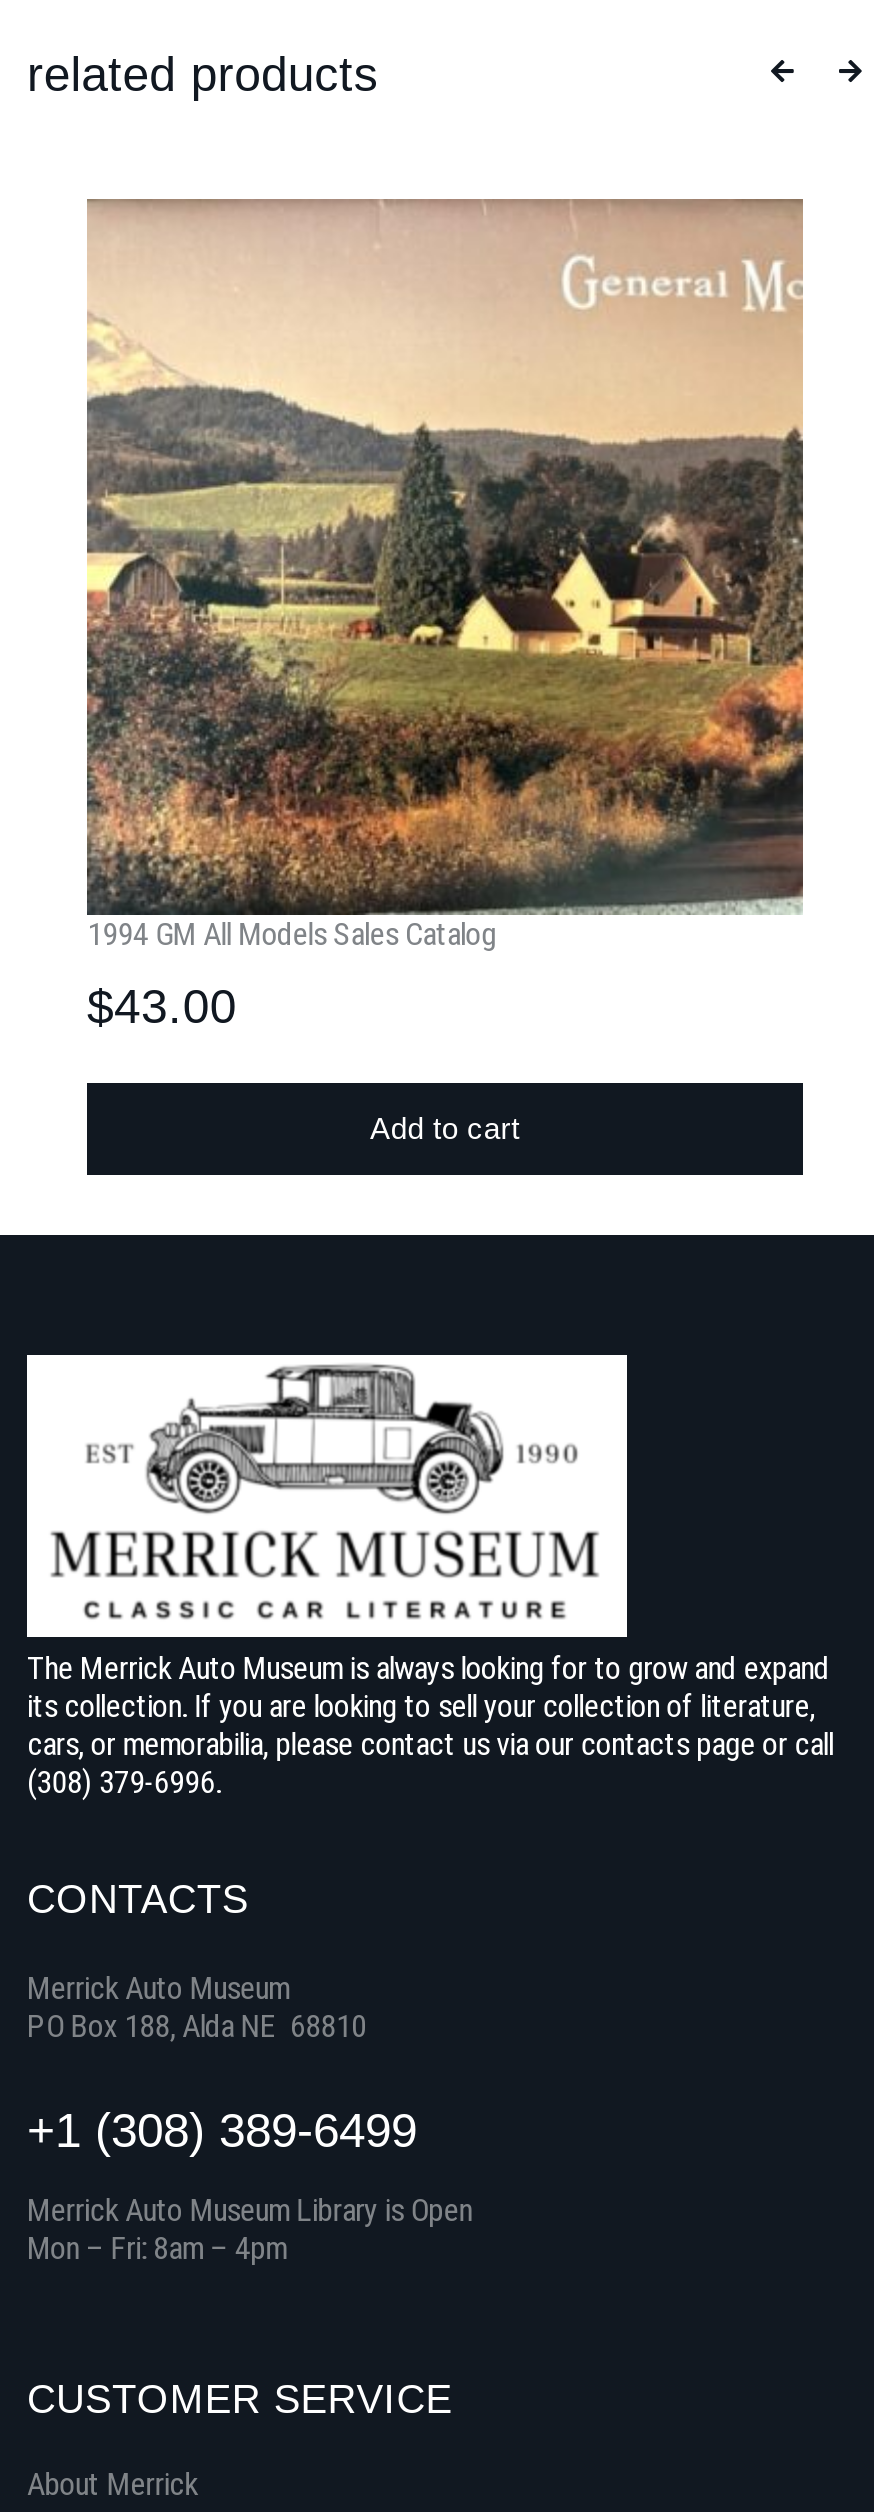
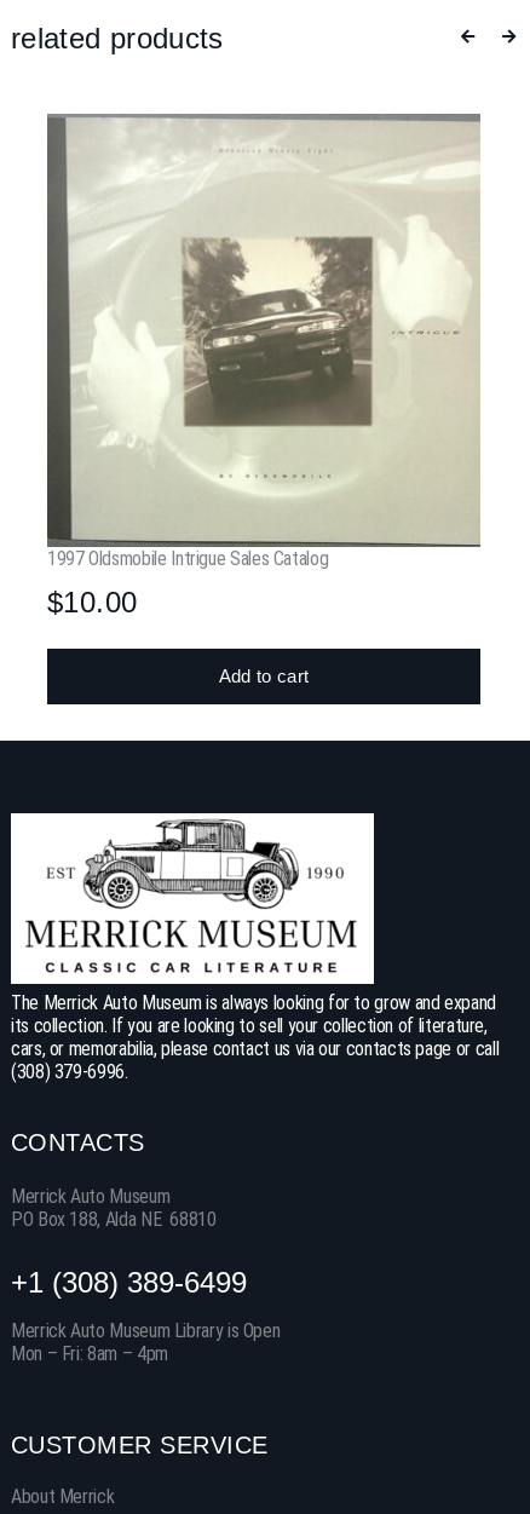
[85,199,803,952] [image] | 1994 GM All Models Sales Catalog -> [46,114,480,570] [image] | 1997 Oldsmobile Intrigue Sales Catalog
[87,978,237,1032] $43.00 -> [47,585,138,618] $10.00

